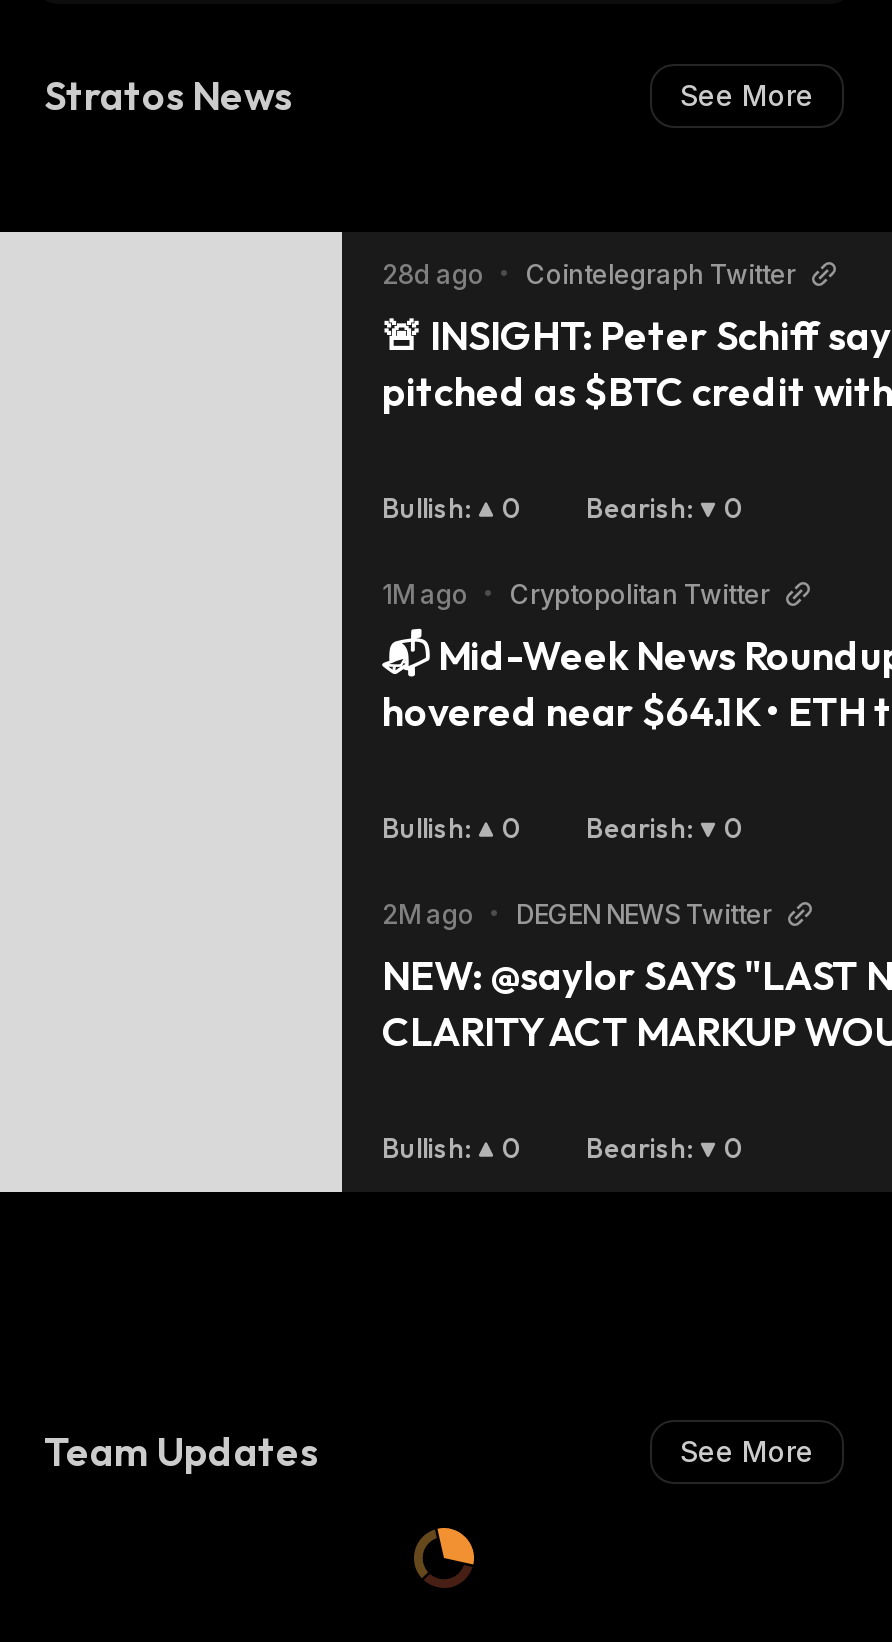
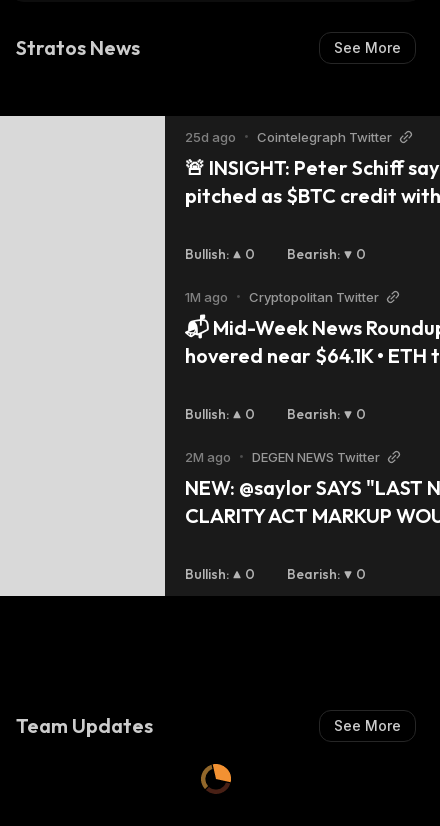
[382,258,796,290] 28d ago • Cointelegraph Twitter -> [185,129,392,145] 25d ago • Cointelegraph Twitter

